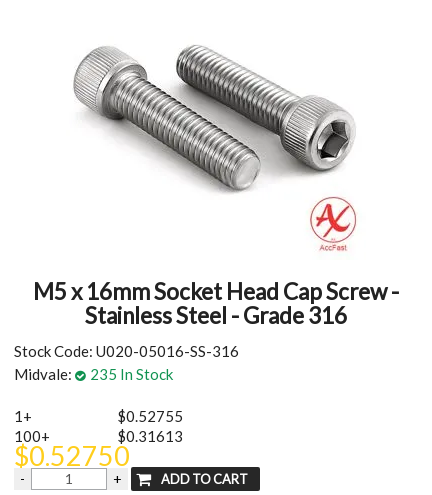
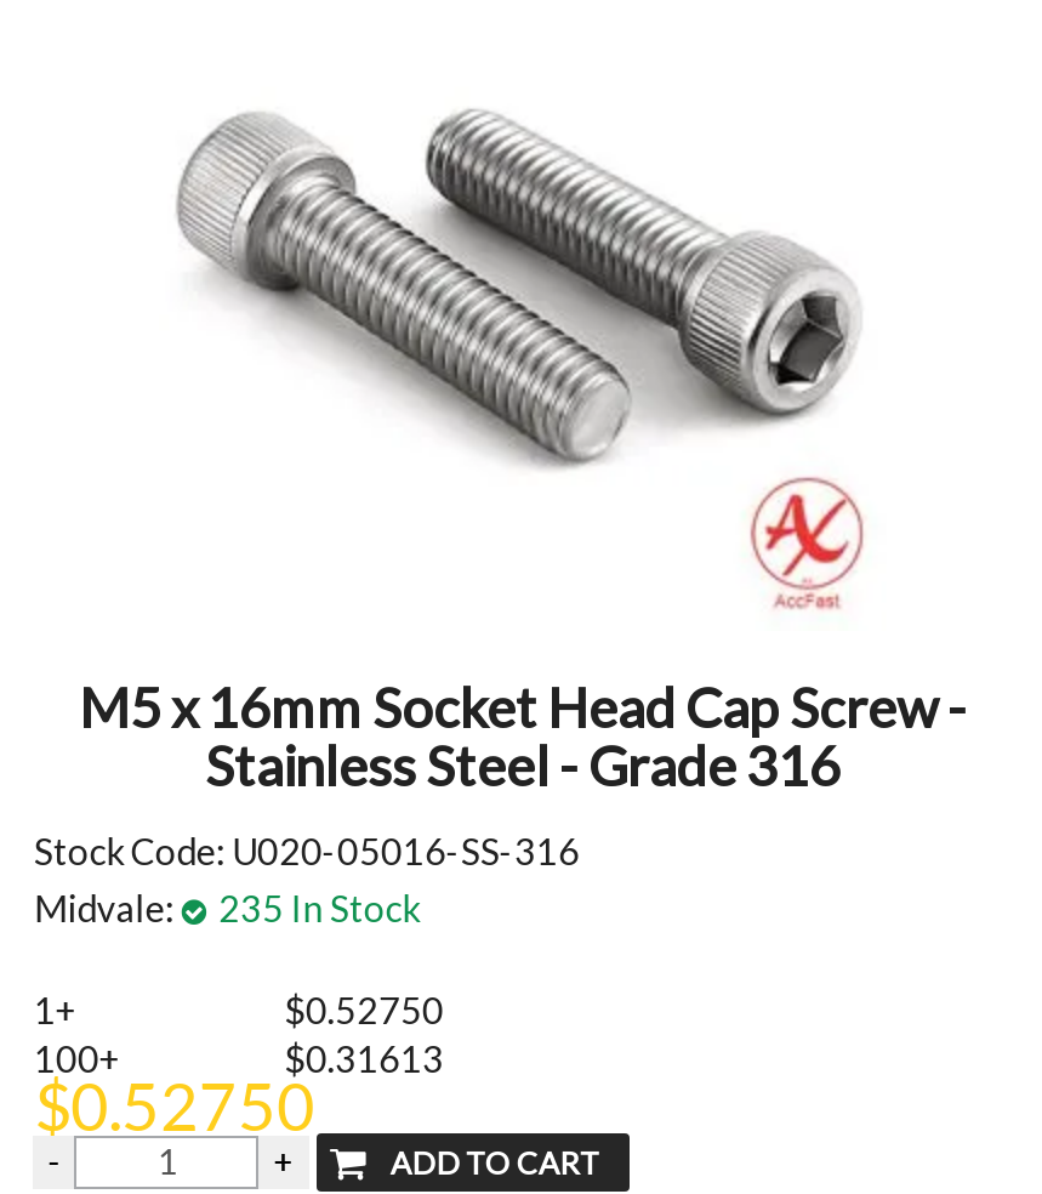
[117,407,183,425] $0.52755 -> [284,989,444,1032] $0.52750

